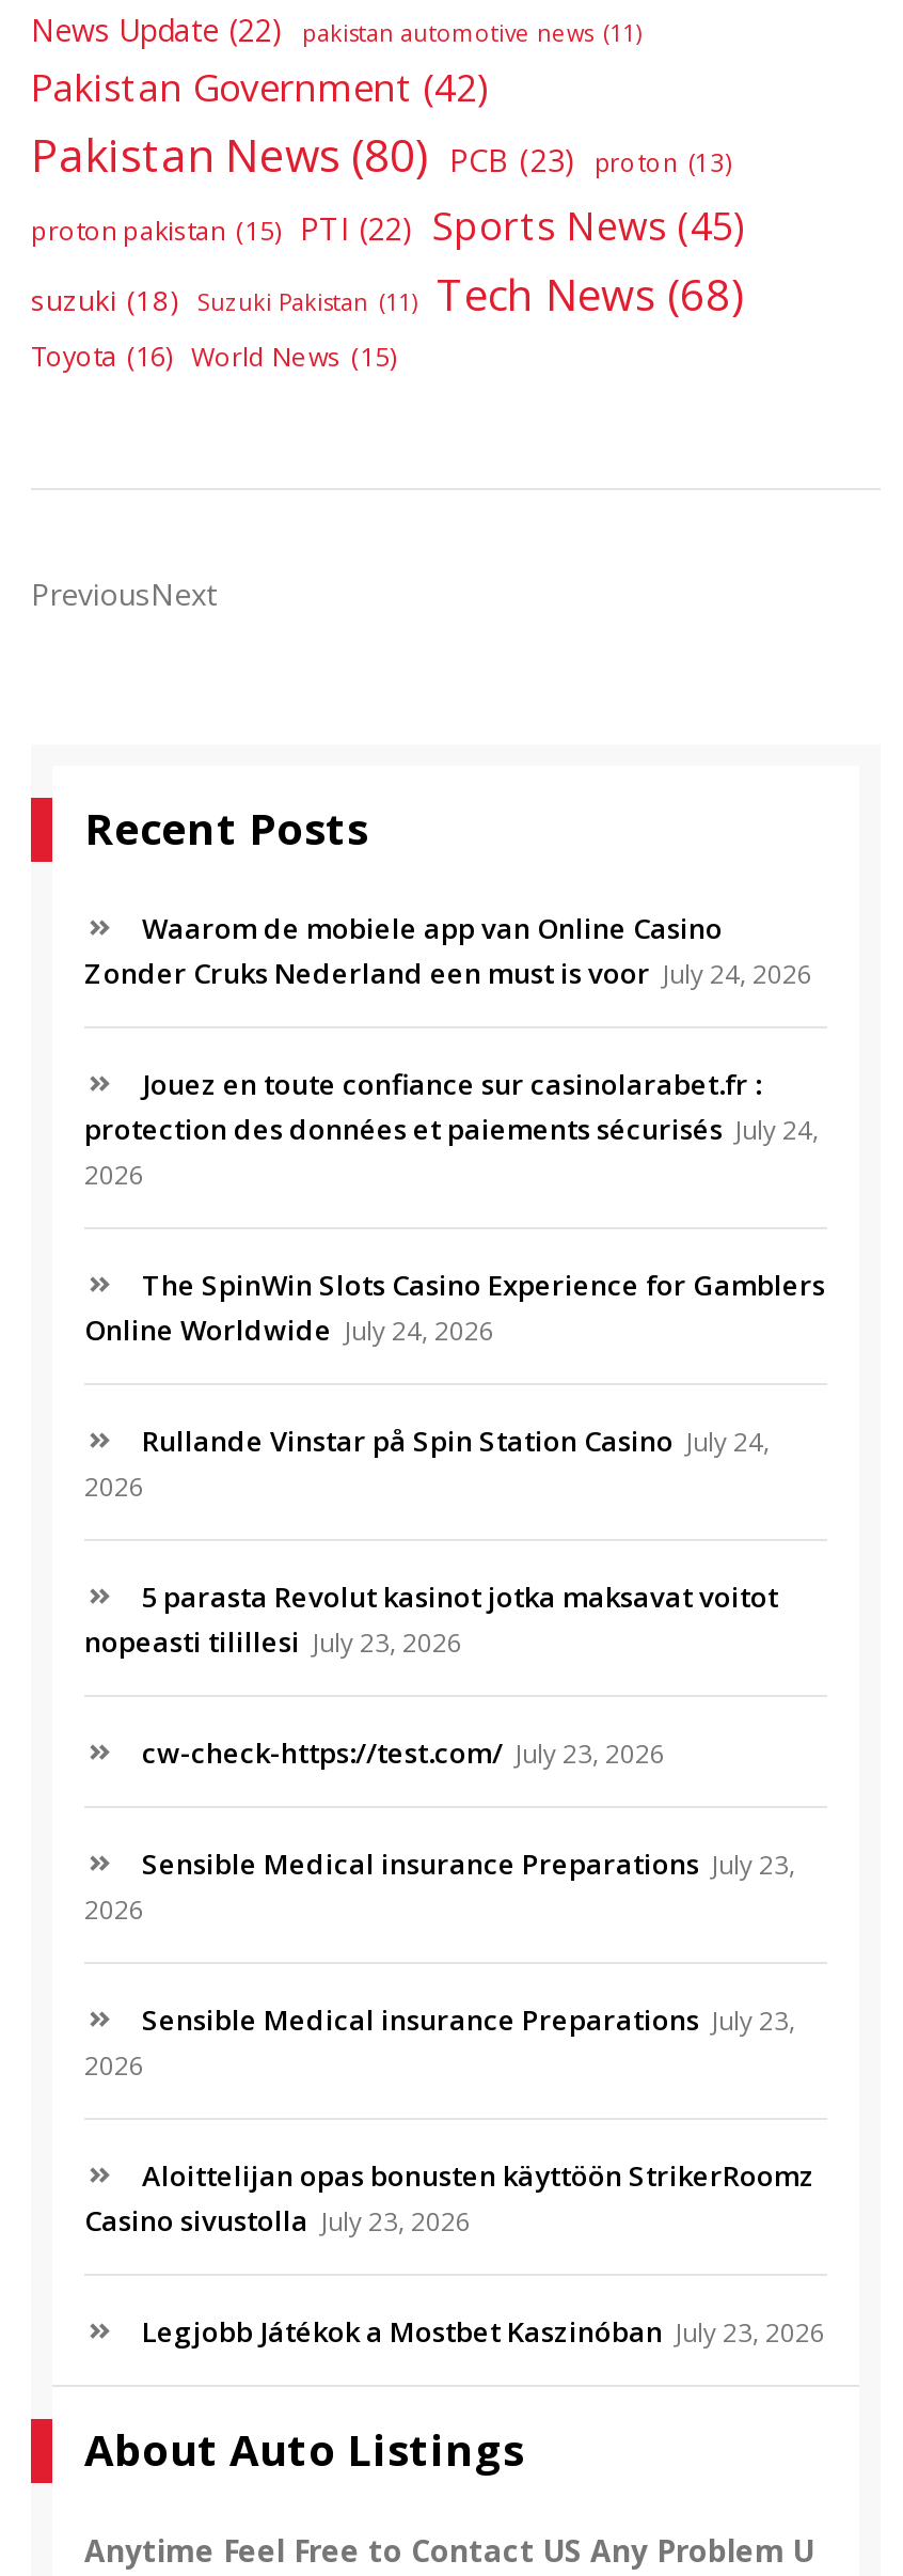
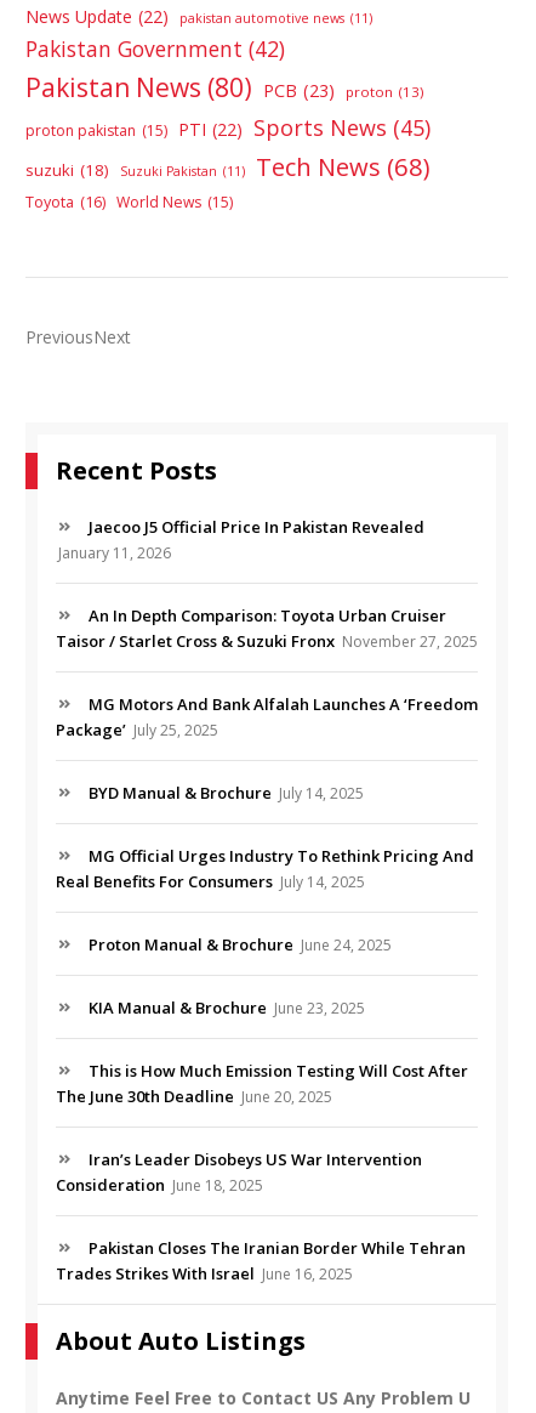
[84,909,812,992] Waarom de mobiele app van Online Casino | Zonder Cruks Nederland een must is voor July 24, 2026 -> [58,516,424,564] Jaecoo J5 Official Price In Pakistan Revealed | January 11, 2026
[84,1065,819,1193] Jouez en toute confiance sur casinolarabet.fr : | protection des données et paiements sécurisés July 24, | 2026 -> [56,605,478,652] An In Depth Comparison: Toyota Urban Cruiser | Taisor / Starlet Cross & Suzuki Fronx November 27, 2025
[84,1265,825,1349] The SpinWin Slots Casino Experience for Gamblers | Online Worldwide July 24, 2026 -> [56,694,478,741] MG Motors And Bank Alfalah Launches A ‘Freedom | Package’ July 25, 2025
[84,1421,770,1505] Rullande Vinstar på Spin Station Casino July 24, | 2026 -> [89,782,364,804] BYD Manual & Brochure July 14, 2025
[84,1577,778,1661] 5 parasta Revolut kasinot jotka maksavat voitot | nopeasti tilillesi July 23, 2026 -> [56,845,474,893] MG Official Urges Industry To Rethink Pricing And | Real Benefits For Consumers July 14, 2025
[142,1733,665,1772] cw-check-https://test.com/ July 23, 2026 -> [89,934,392,956] Proton Manual & Brochure June 24, 2025
[84,1844,795,1928] Sensible Medical insurance Preparations July 23, | 2026 -> [89,997,365,1019] KIA Manual & Brochure June 23, 2025
[84,2000,795,2083] Sensible Medical insurance Preparations July 23, | 2026 -> [56,1060,468,1108] This is How Much Emission Testing Will Cost After | The June 30th Deadline June 20, 2025
[84,2156,814,2239] Aloittelijan opas bonusten käyttöön StrikerRoomz | Casino sivustolla July 23, 2026 -> [56,1149,422,1196] Iran’s Leader Disobeys US War Intervention | Consideration June 18, 2025
[142,2312,825,2350] Legjobb Játékok a Mostbet Kaszinóban July 23, 2026 -> [56,1237,466,1285] Pakistan Closes The Iranian Border While Tehran | Trades Strikes With Israel June 16, 2025

